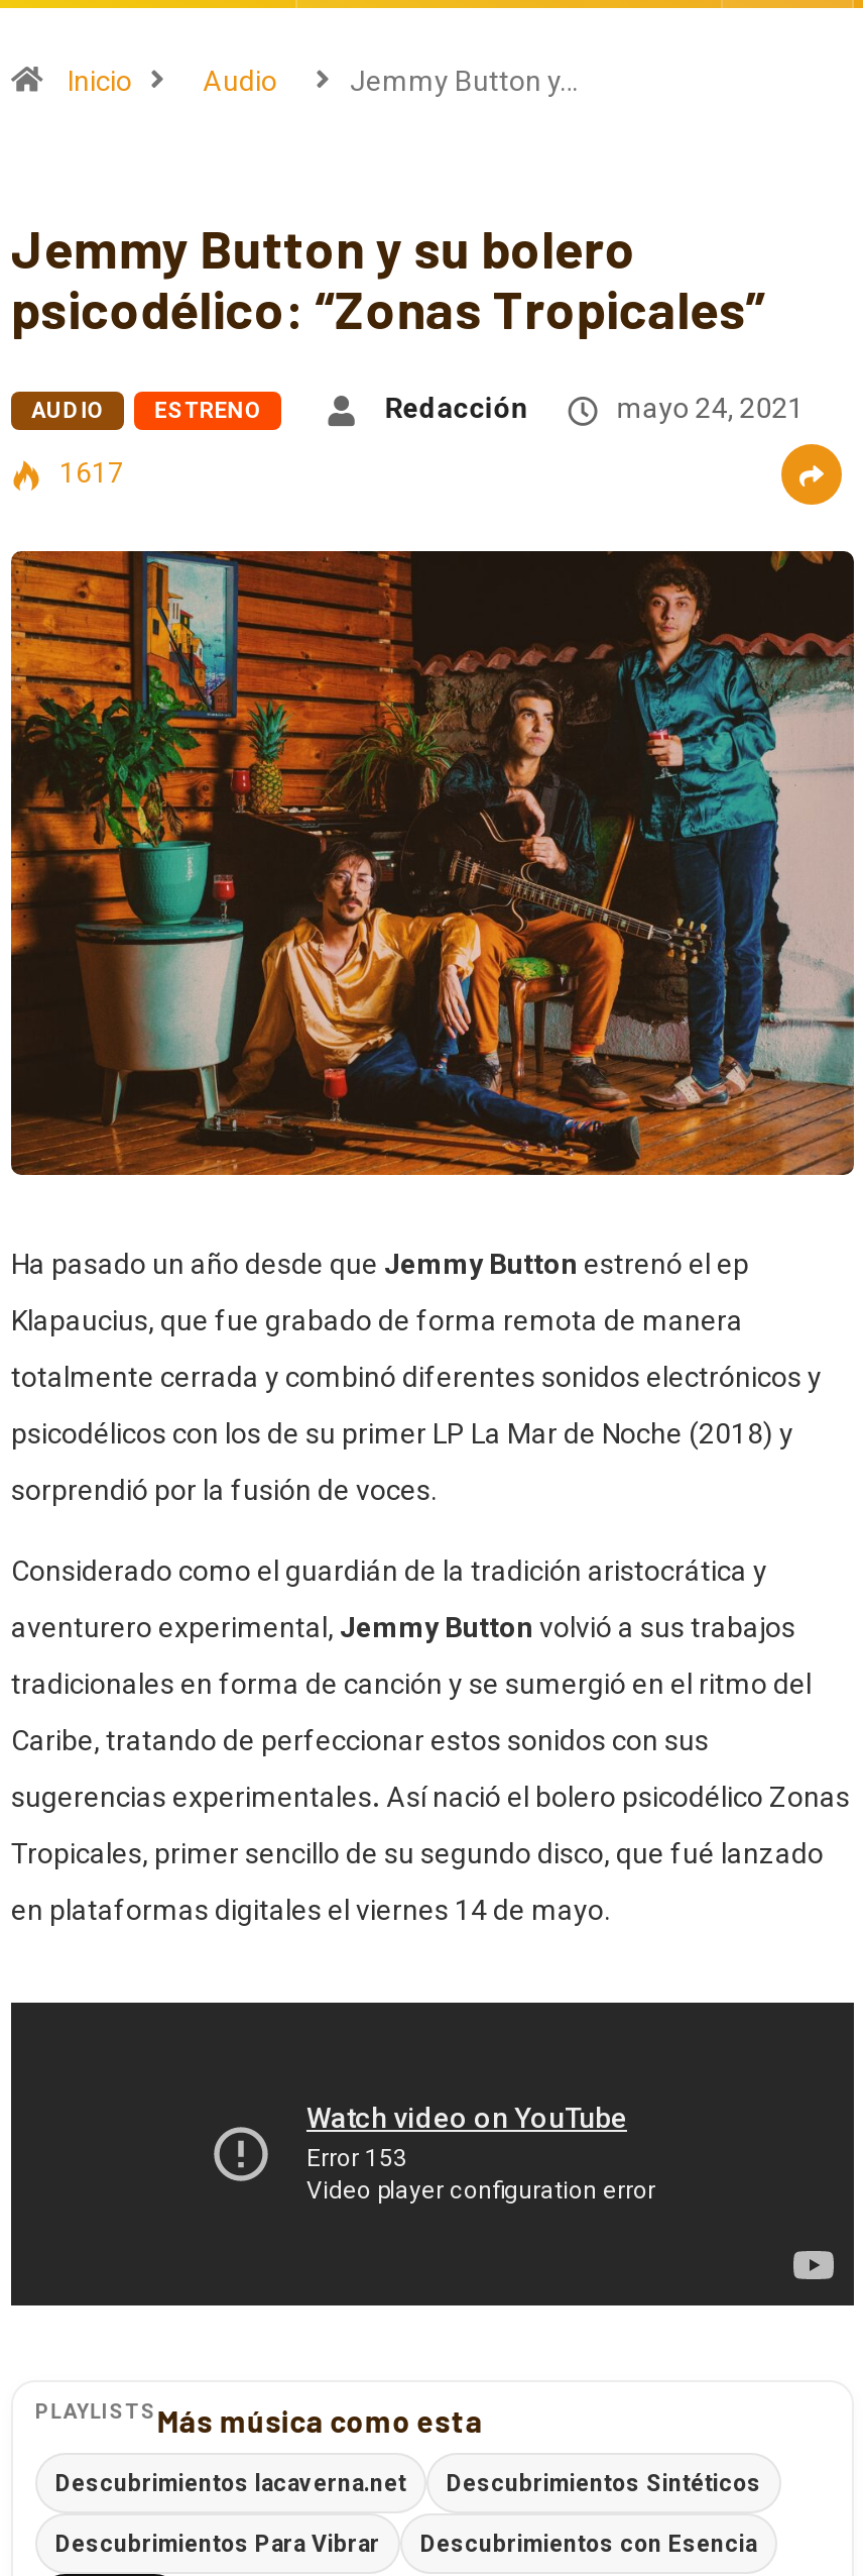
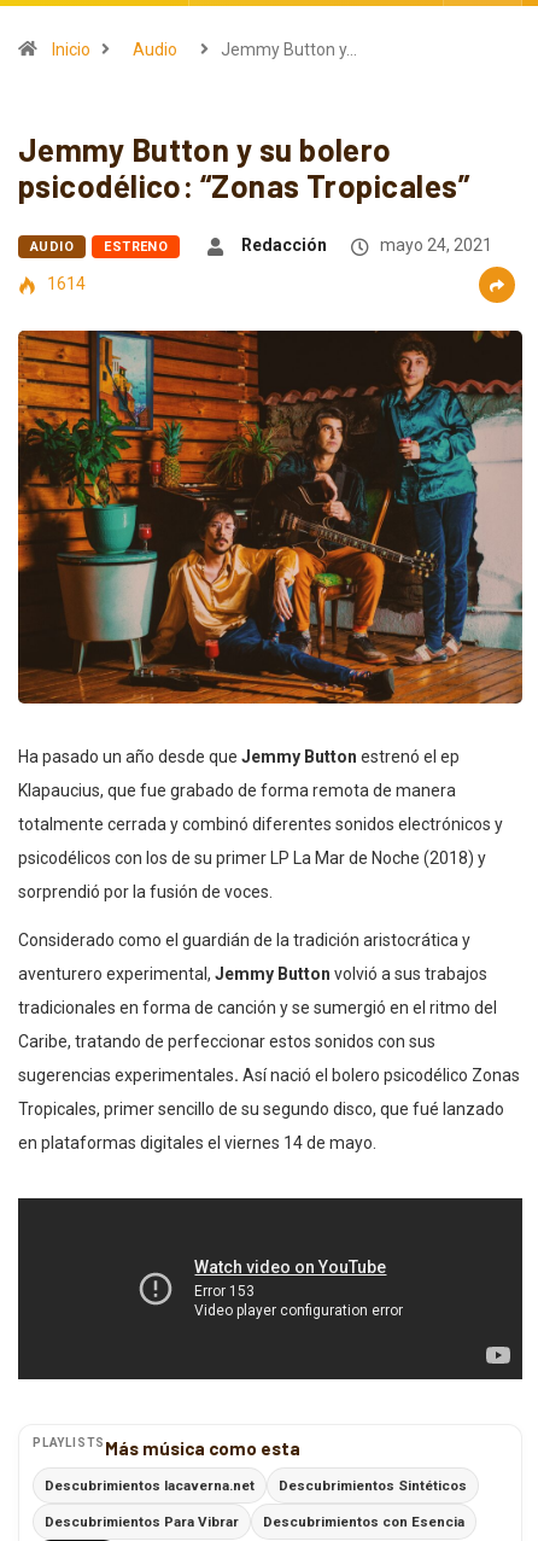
[53,456,124,489] 1617 -> [43,274,86,293] 1614

